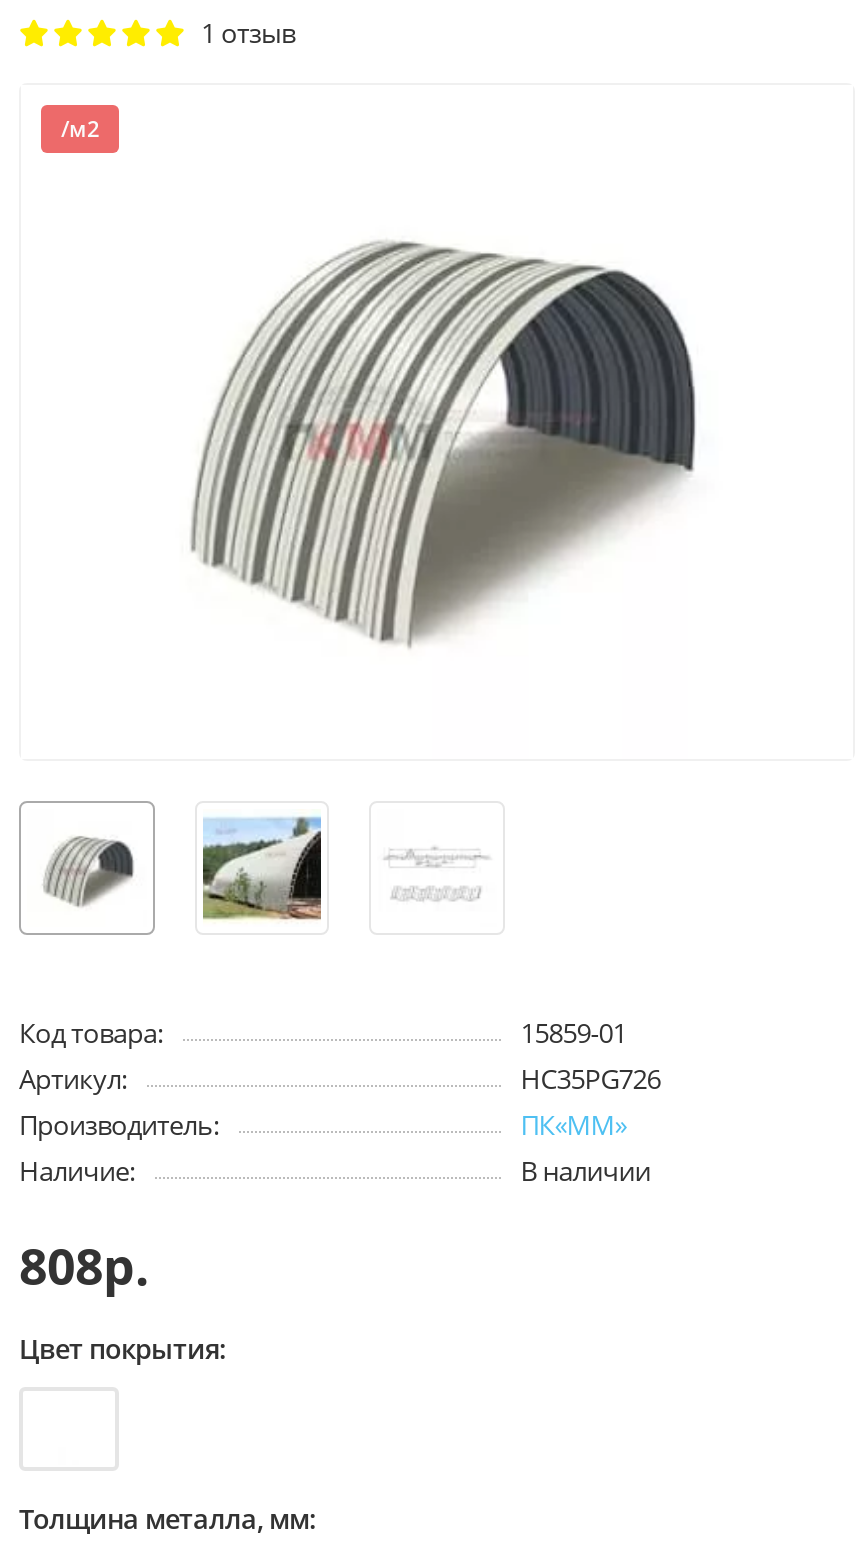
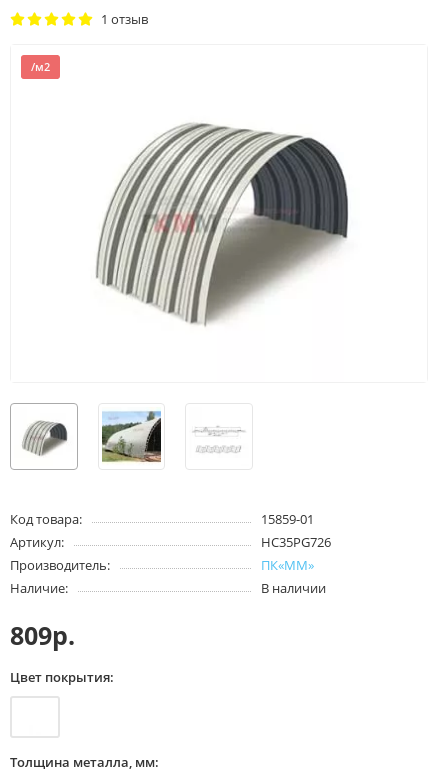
[19,1232,149,1300] 808р. -> [10,618,75,652] 809р.

